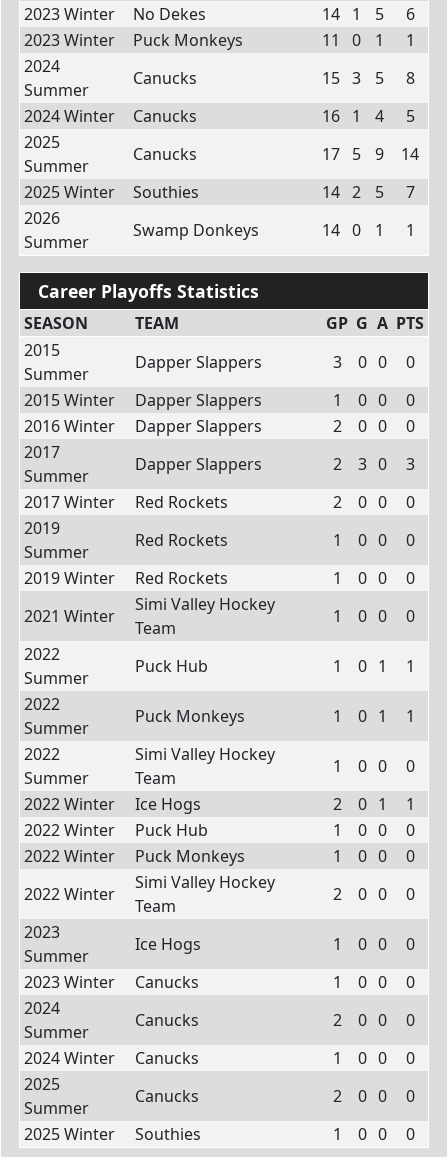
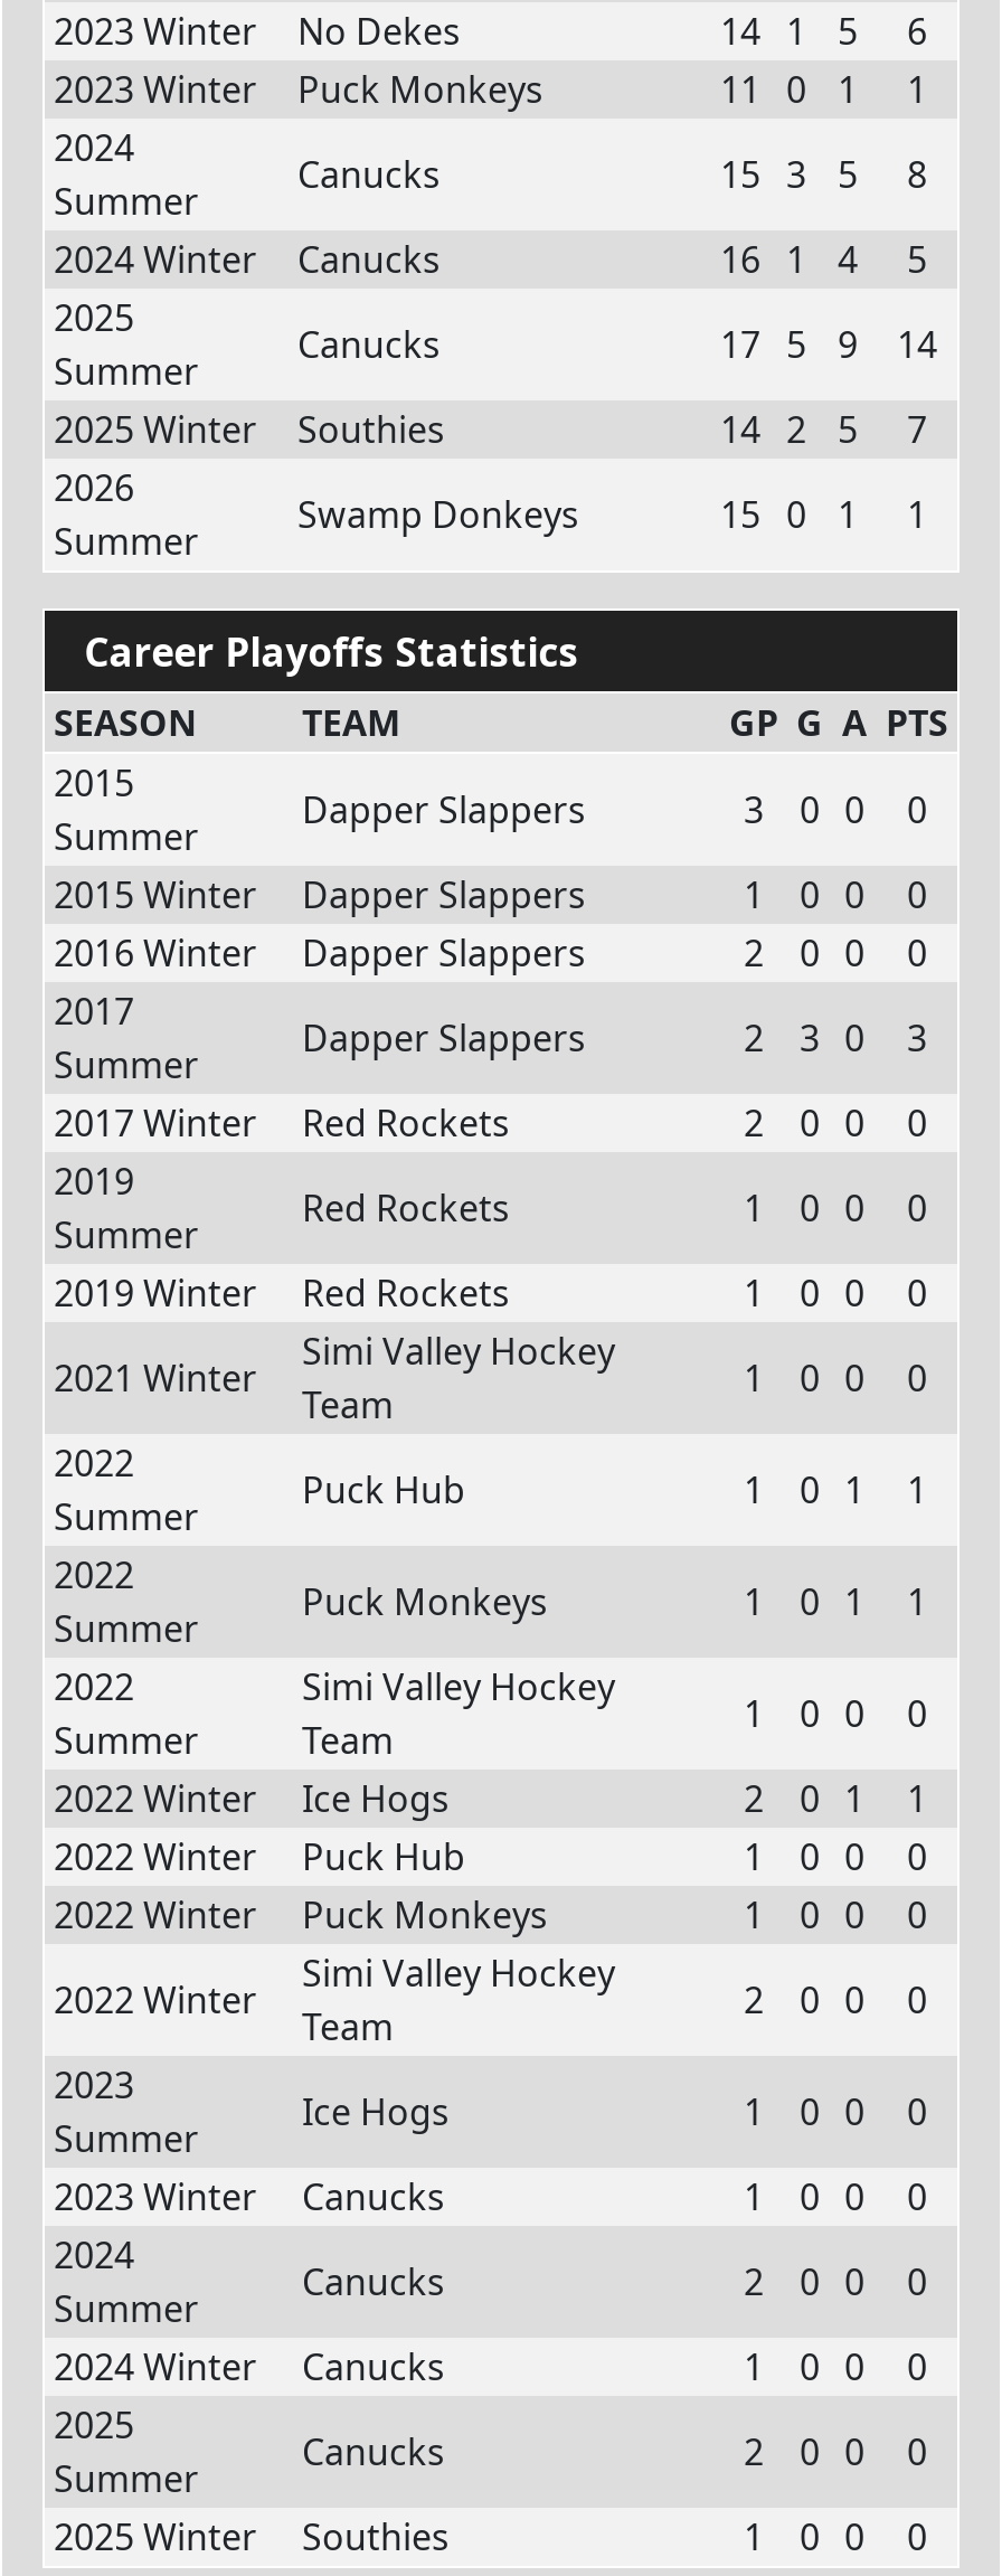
[322,219,414,241] 14 0 1 1 -> [720,490,927,539] 15 0 1 1

